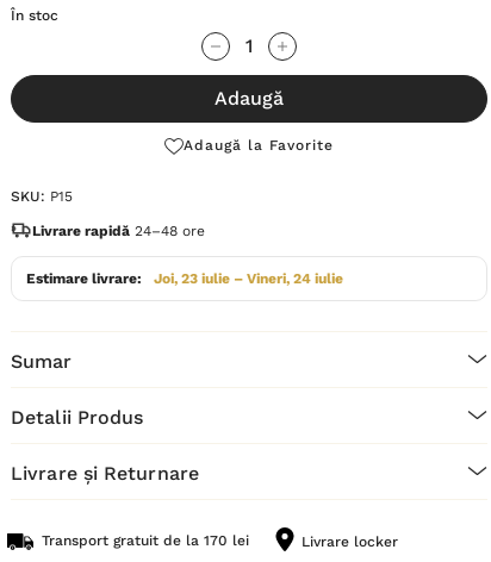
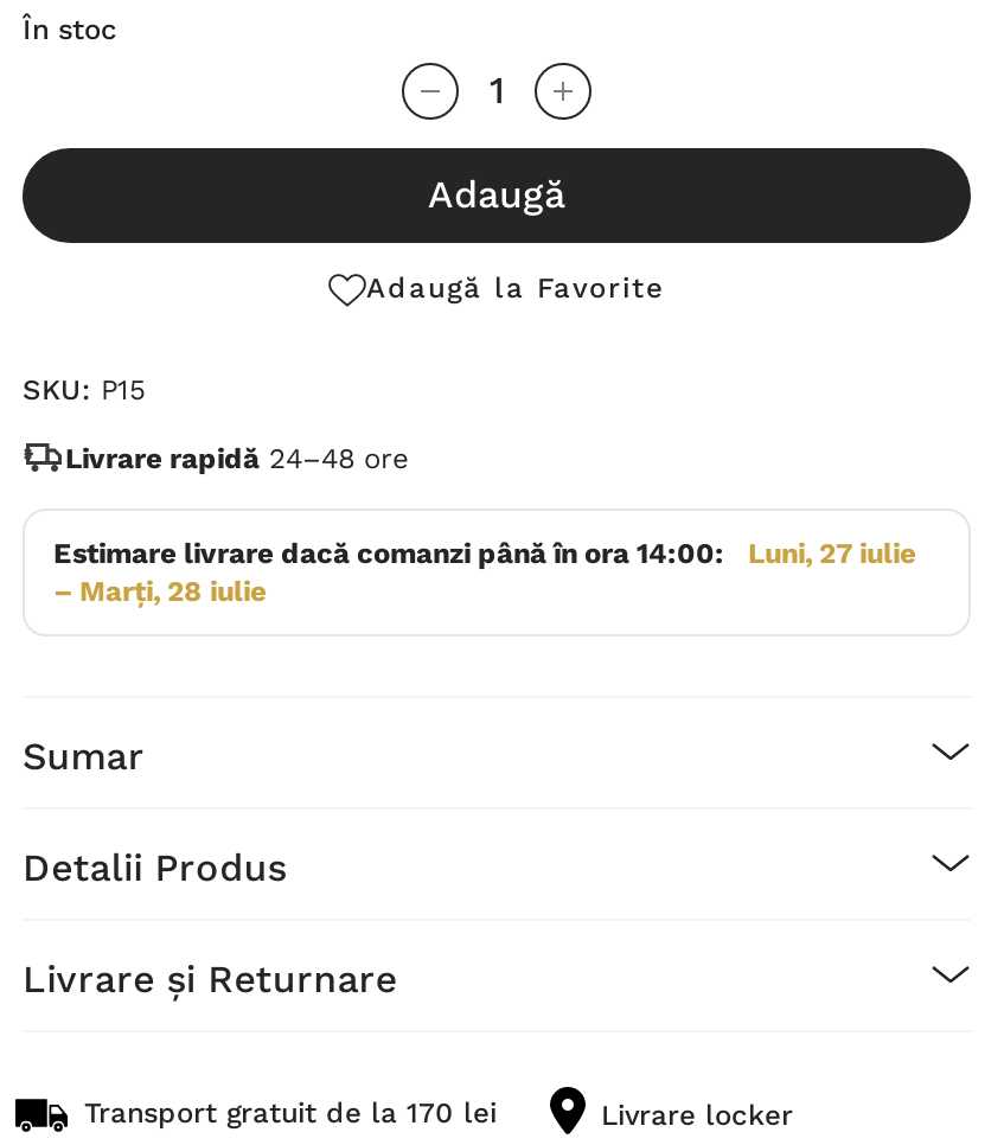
[26,270,343,287] Estimare livrare: | Joi, 23 iulie – Vineri, 24 iulie -> [53,537,916,608] Estimare livrare dacă comanzi până în ora 14:00: | Luni, 27 iulie | – Marți, 28 iulie

